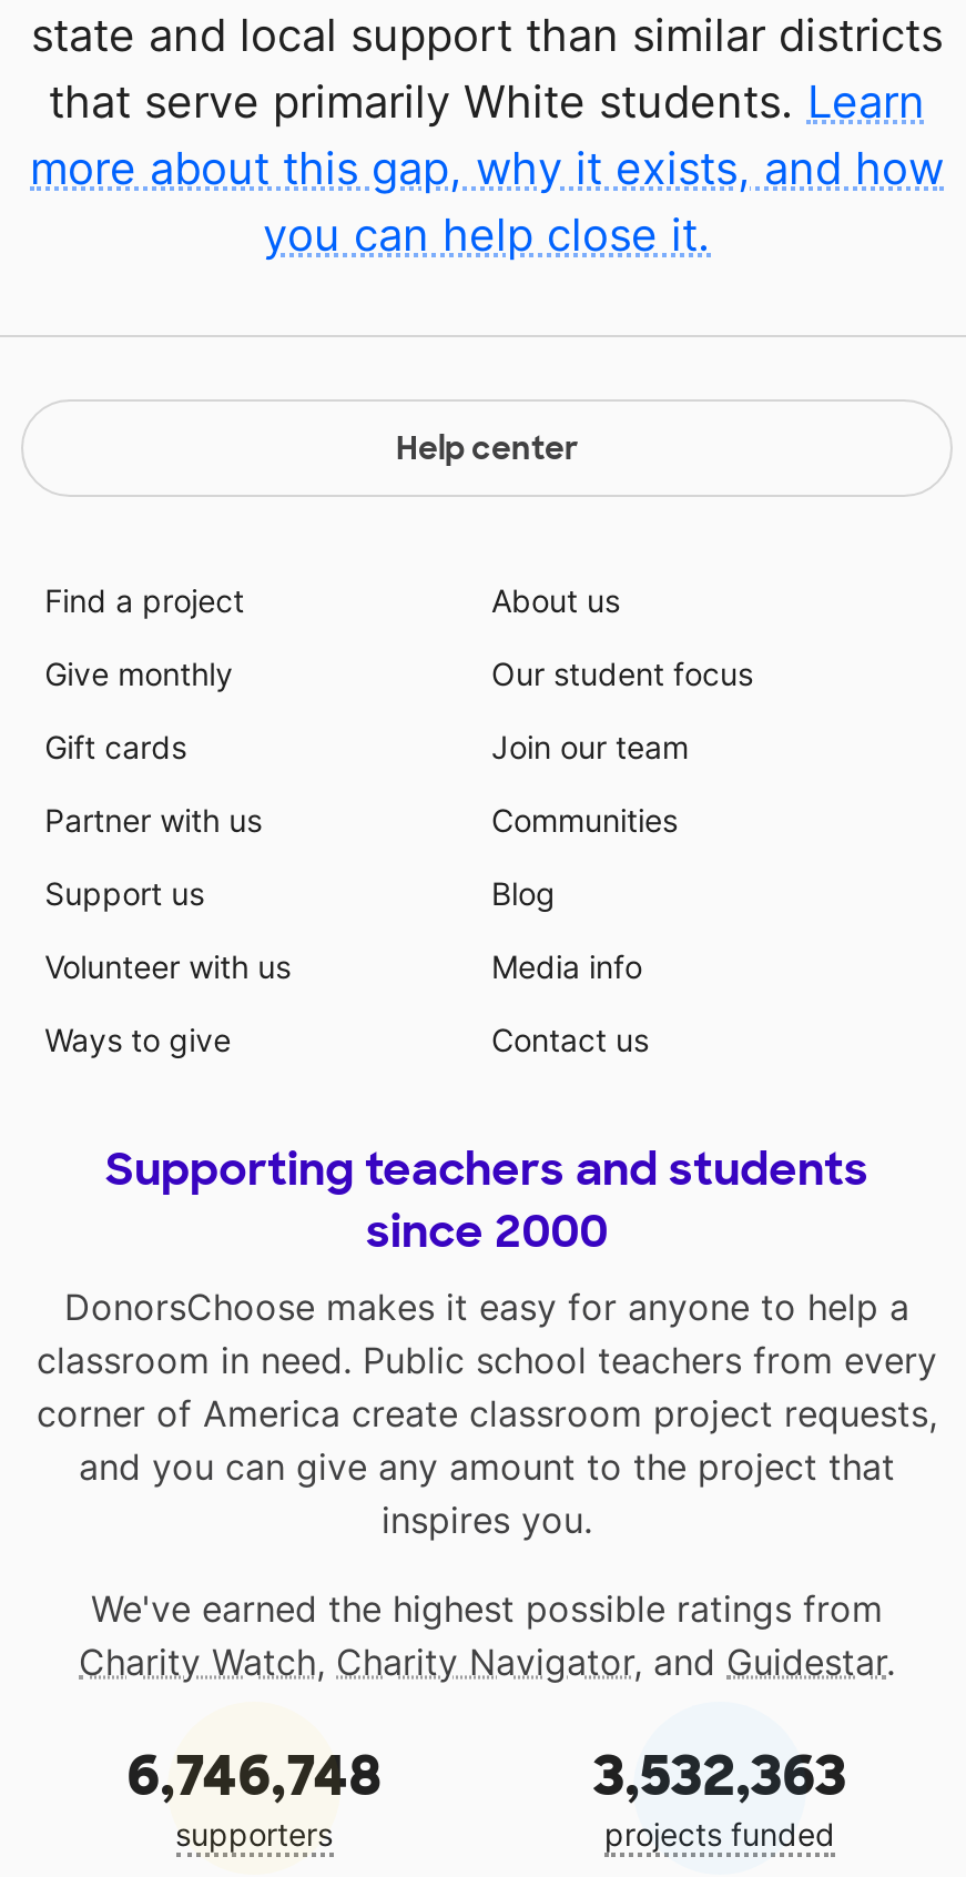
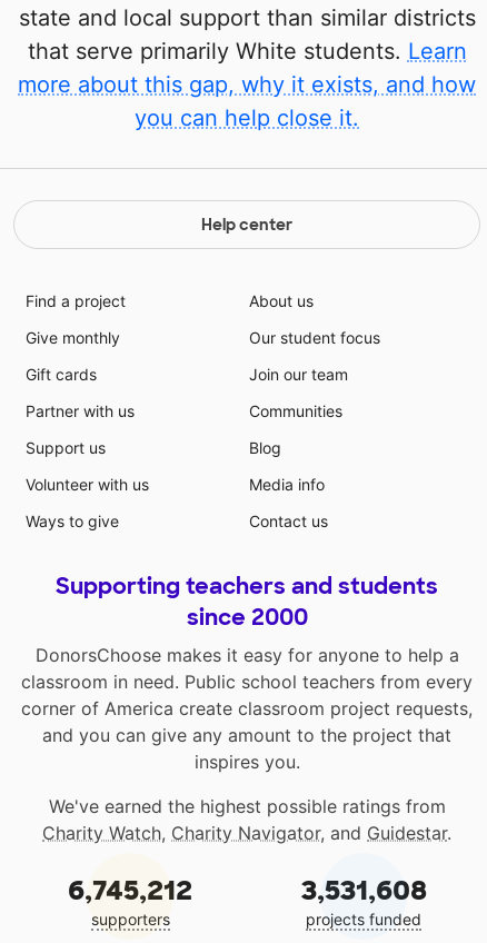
[126,1743,382,1811] 6,746,748 -> [68,873,192,908] 6,745,212
[593,1743,846,1811] 3,532,363 -> [301,873,426,908] 3,531,608

